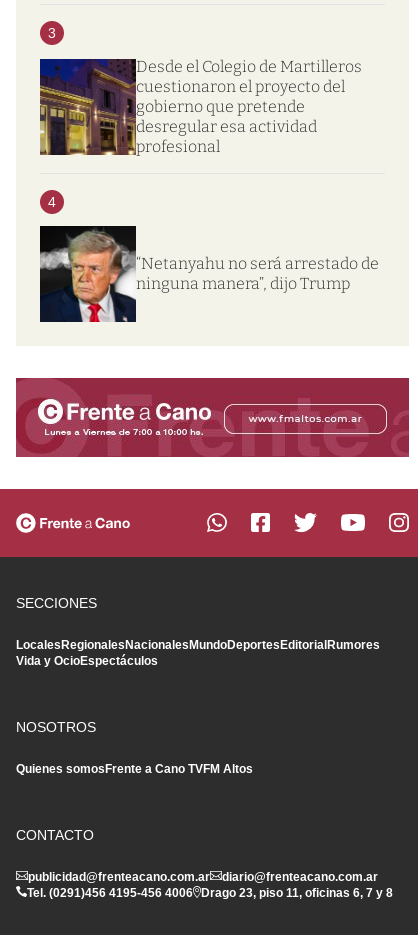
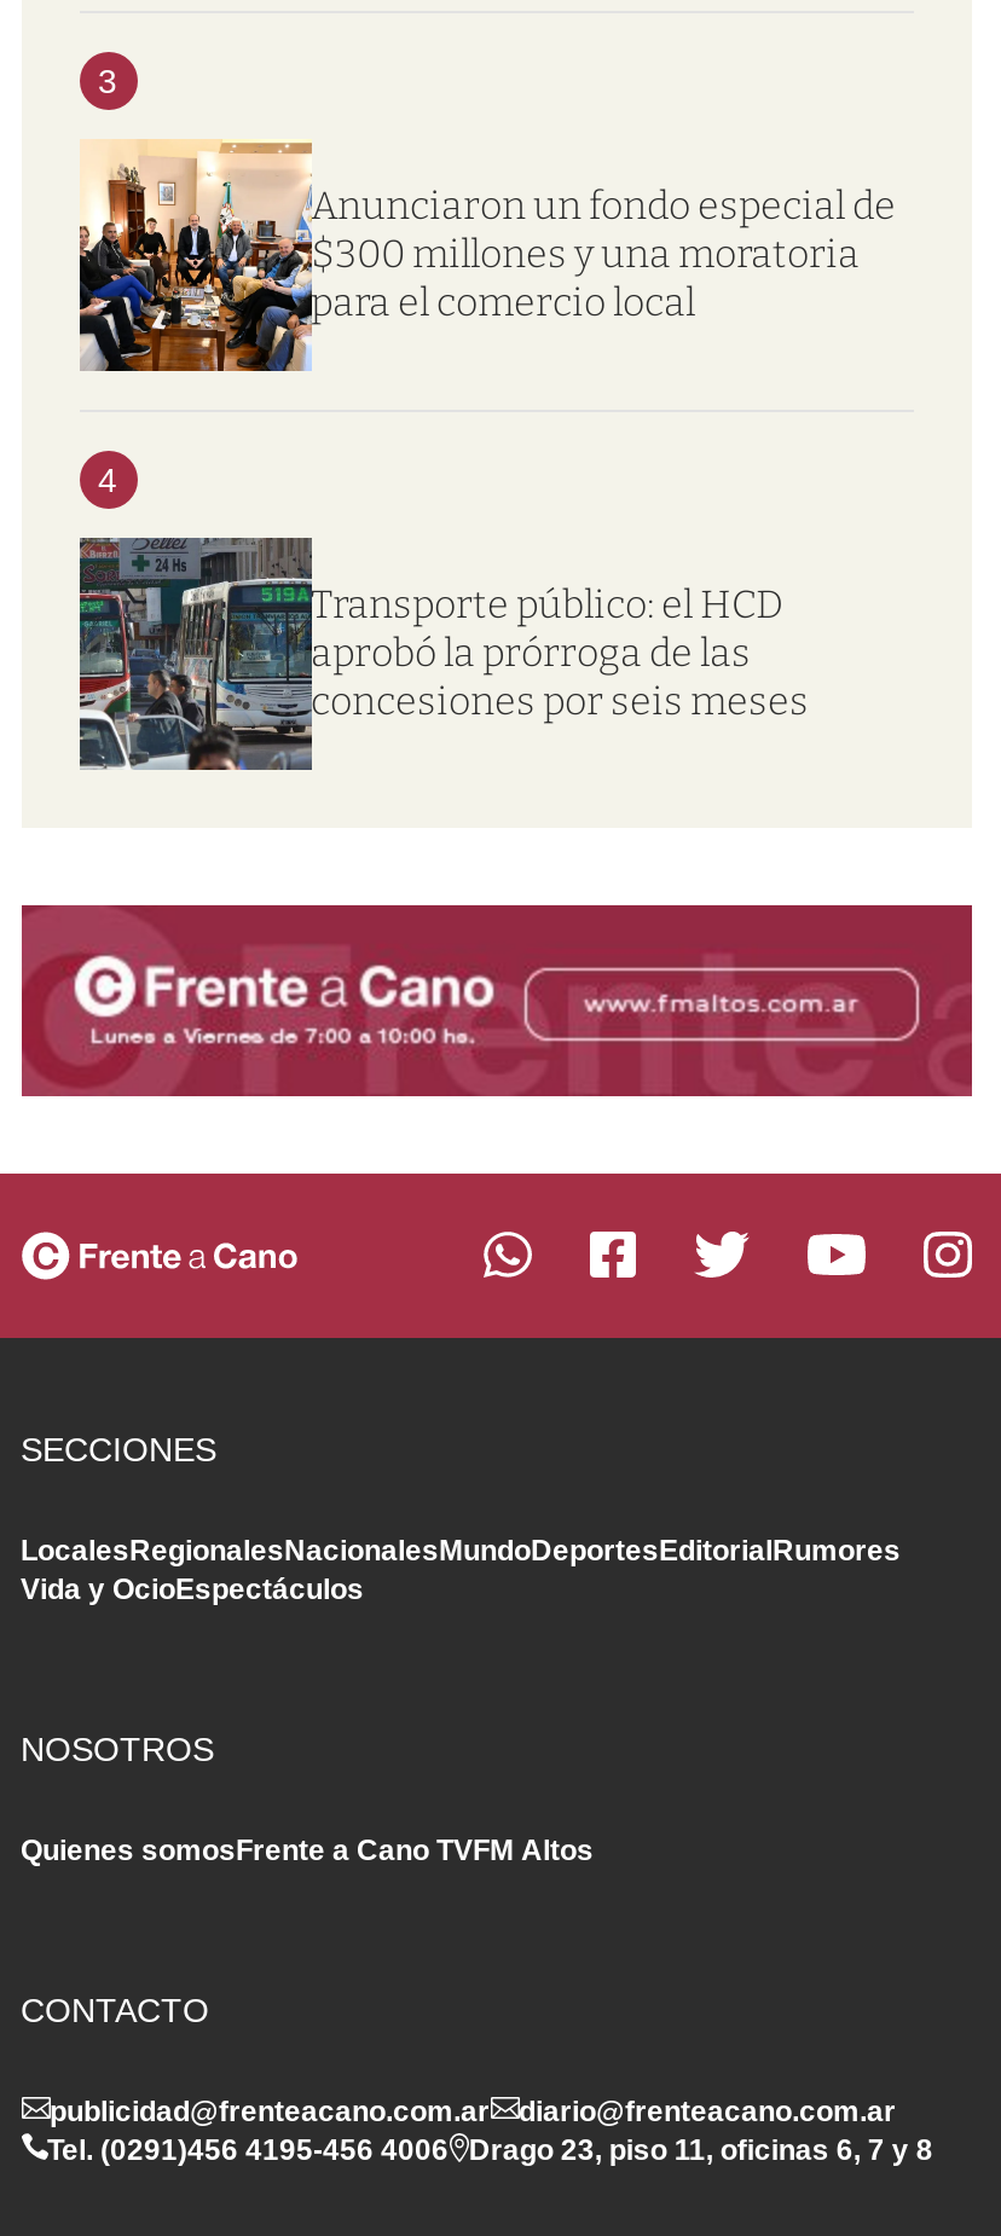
[39,56,361,156] [image] | Desde el Colegio de Martilleros | cuestionaron el proyecto del | gobierno que pretende | desregular esa actividad | profesional -> [77,139,896,373] [image] | Anunciaron un fondo especial de | $300 millones y una moratoria | para el comercio local
[39,225,378,323] [image] | “Netanyahu no será arrestado de | ninguna manera”, dijo Trump -> [77,535,809,772] [image] | Transporte público: el HCD | aprobó la prórroga de las | concesiones por seis meses

